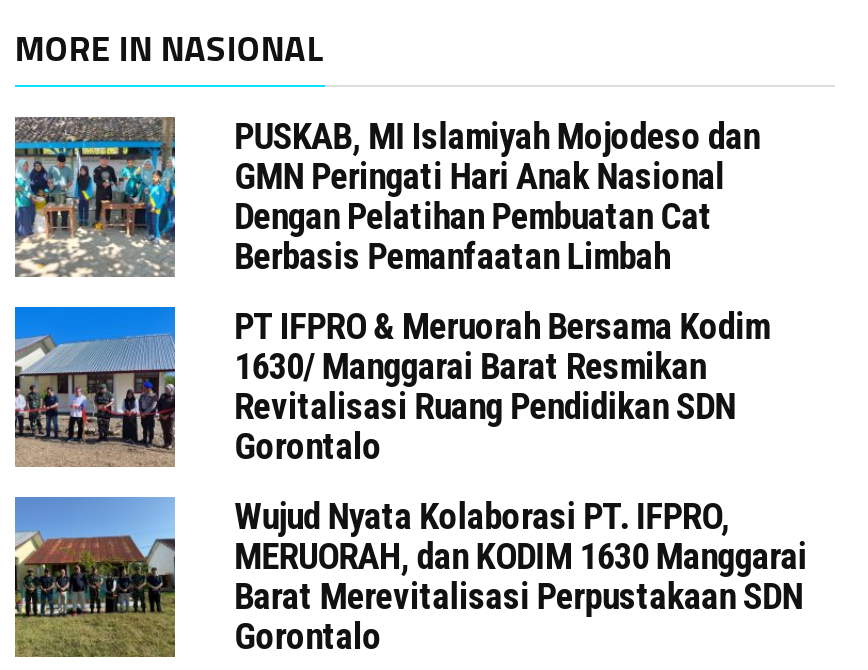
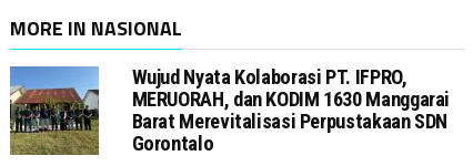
[13,114,770,466] [image] | PUSKAB, MI Islamiyah Mojodeso dan | GMN Peringati Hari Anak Nasional | Dengan Pelatihan Pembuatan Cat | Berbasis Pemanfaatan Limbah | PT IFPRO & Meruorah Bersama Kodim | 1630/ Manggarai Barat Resmikan | Revitalisasi Ruang Pendidikan SDN | Gorontalo -> none
[13,305,177,469] [image] -> none

